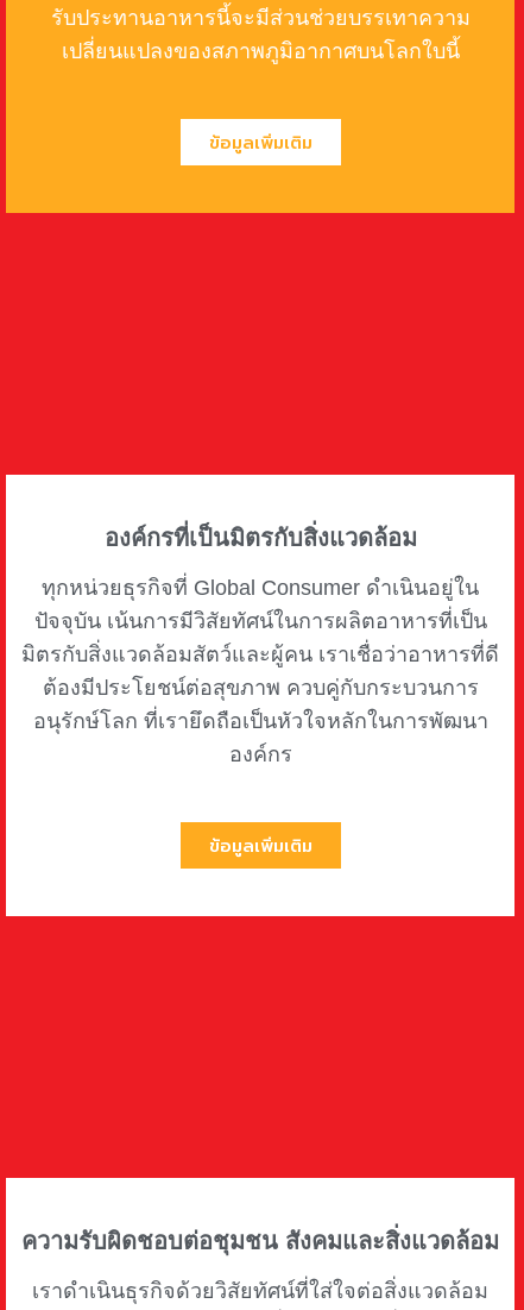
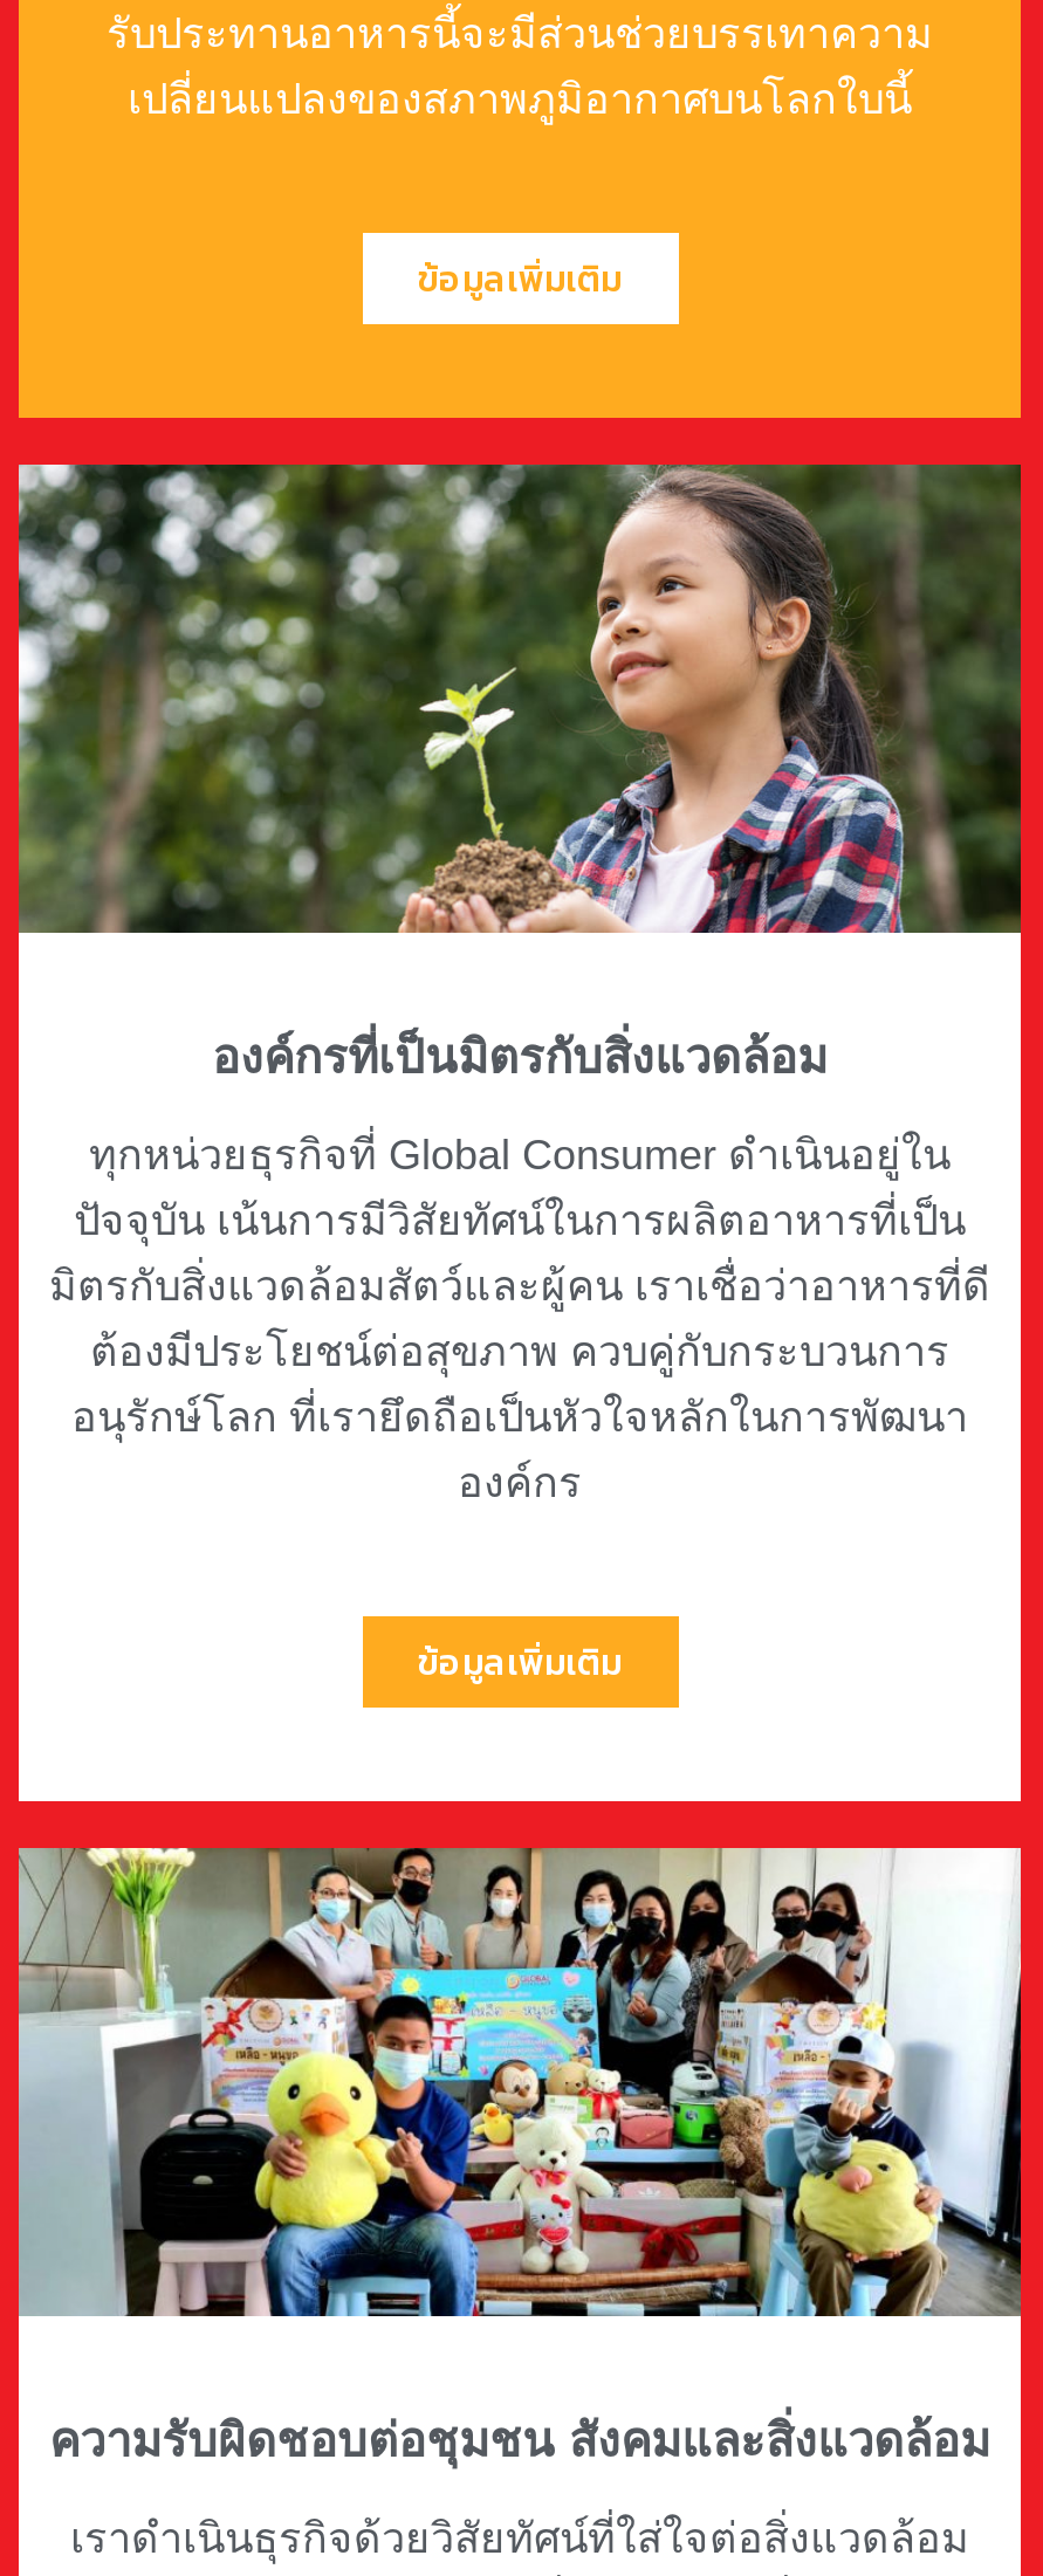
none -> [16,462,1023,935] [image]
none -> [16,1846,1023,2319] [image]

